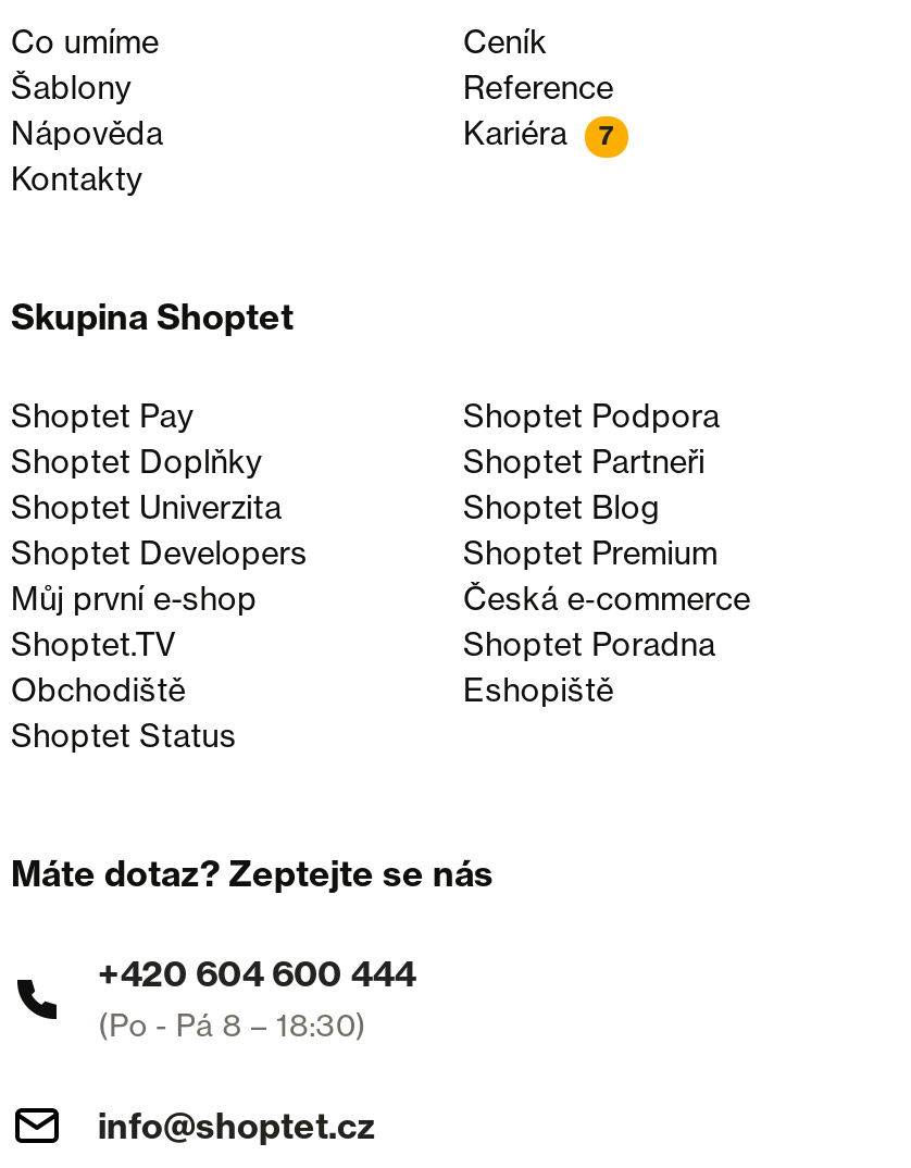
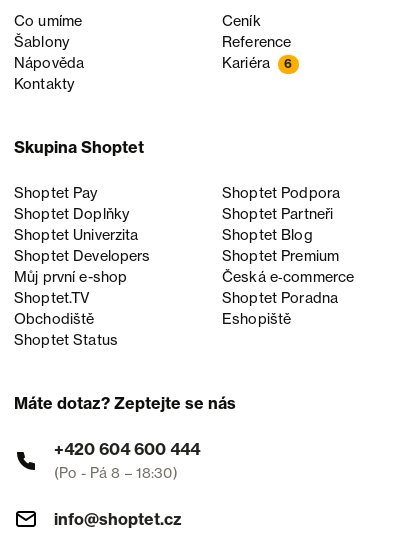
[463,115,614,154] Kariéra 7 -> [222,54,293,72] Kariéra 6

